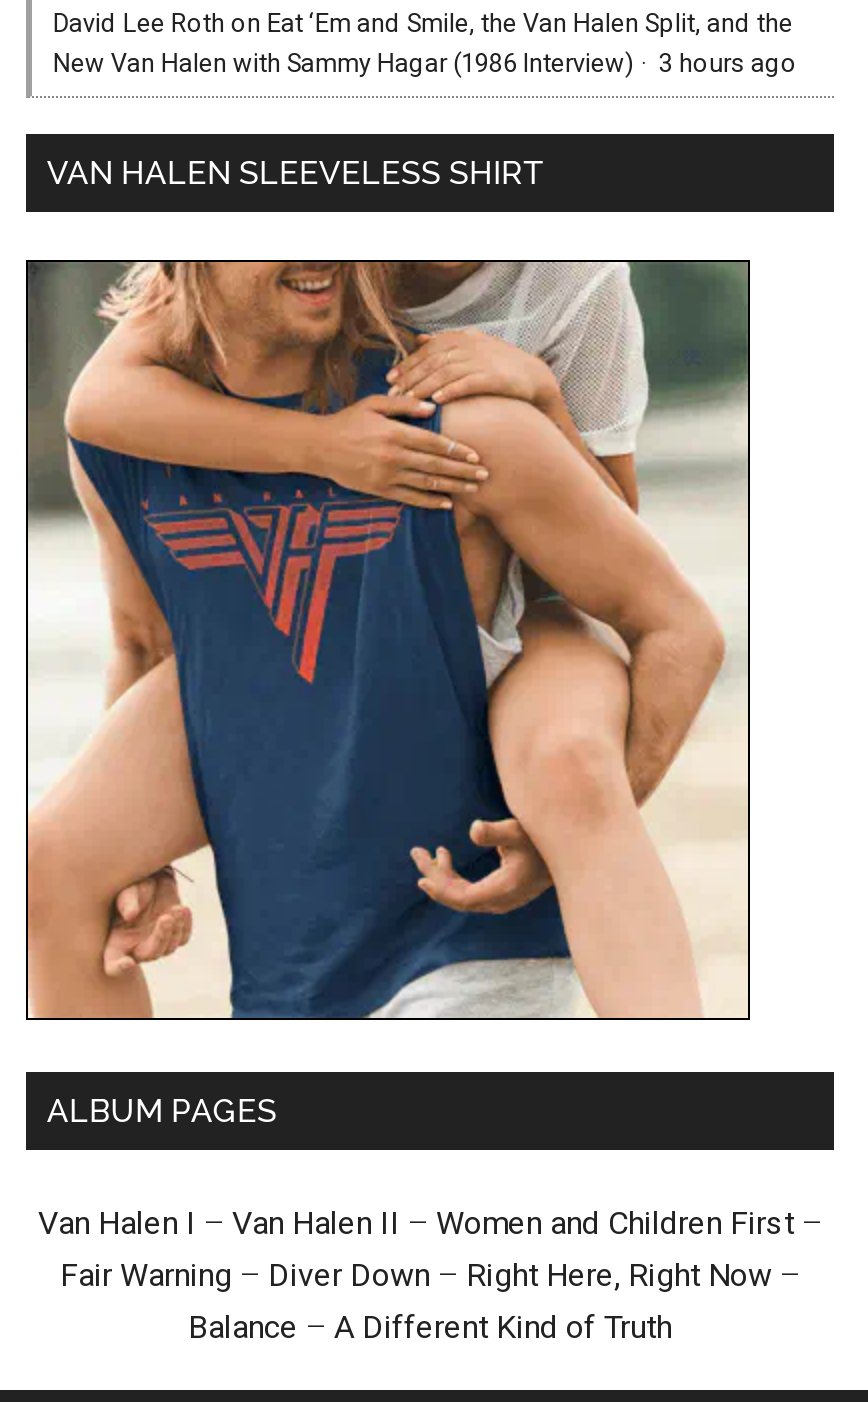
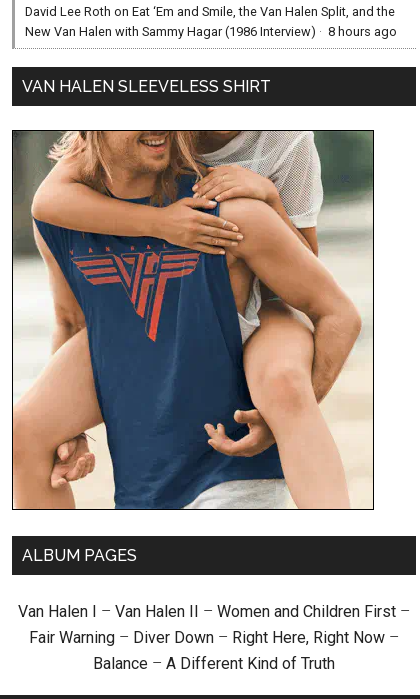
[53,47,797,77] New Van Halen with Sammy Hagar (1986 Interview) · 3 hours ago -> [25,24,397,39] New Van Halen with Sammy Hagar (1986 Interview) · 8 hours ago

